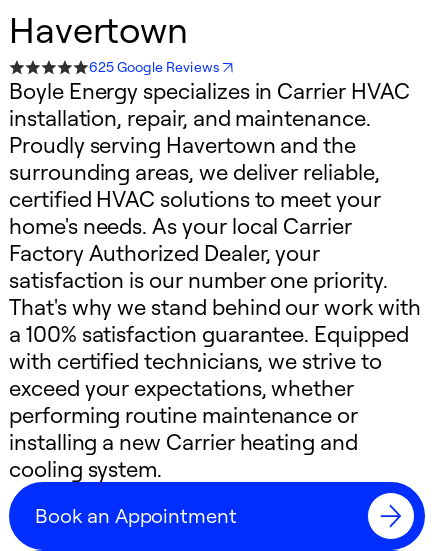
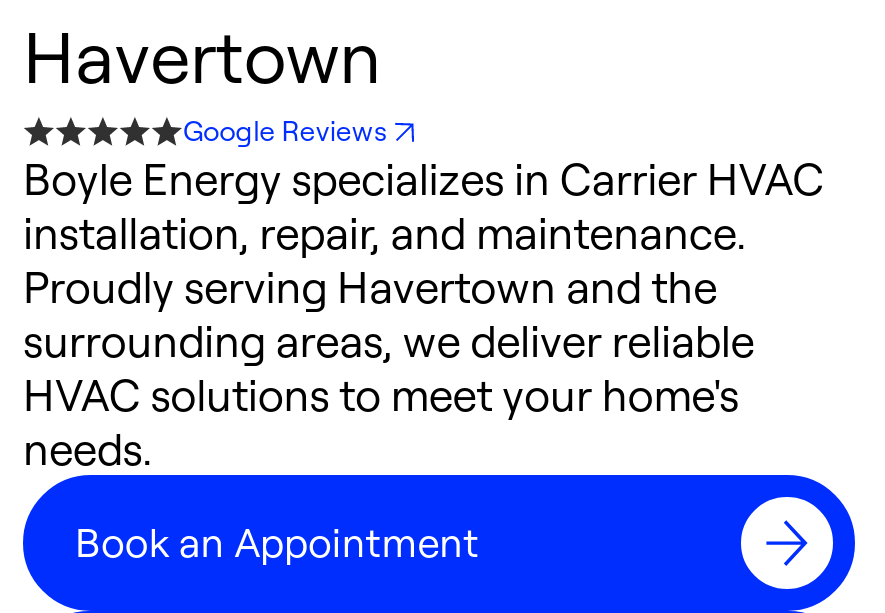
[89,58,220,75] 625 Google Reviews -> [183,113,388,147] Google Reviews
[9,158,421,482] surrounding areas, we deliver reliable, | certified HVAC solutions to meet your | home's needs. As your local Carrier | Factory Authorized Dealer, your | satisfaction is our number one priority. | That's why we stand behind our work with | a 100% satisfaction guarantee. Equipped | with certified technicians, we strive to | exceed your expectations, whether | performing routine maintenance or | installing a new Carrier heating and | cooling system. -> [23,313,754,475] surrounding areas, we deliver reliable | HVAC solutions to meet your home's | needs.

